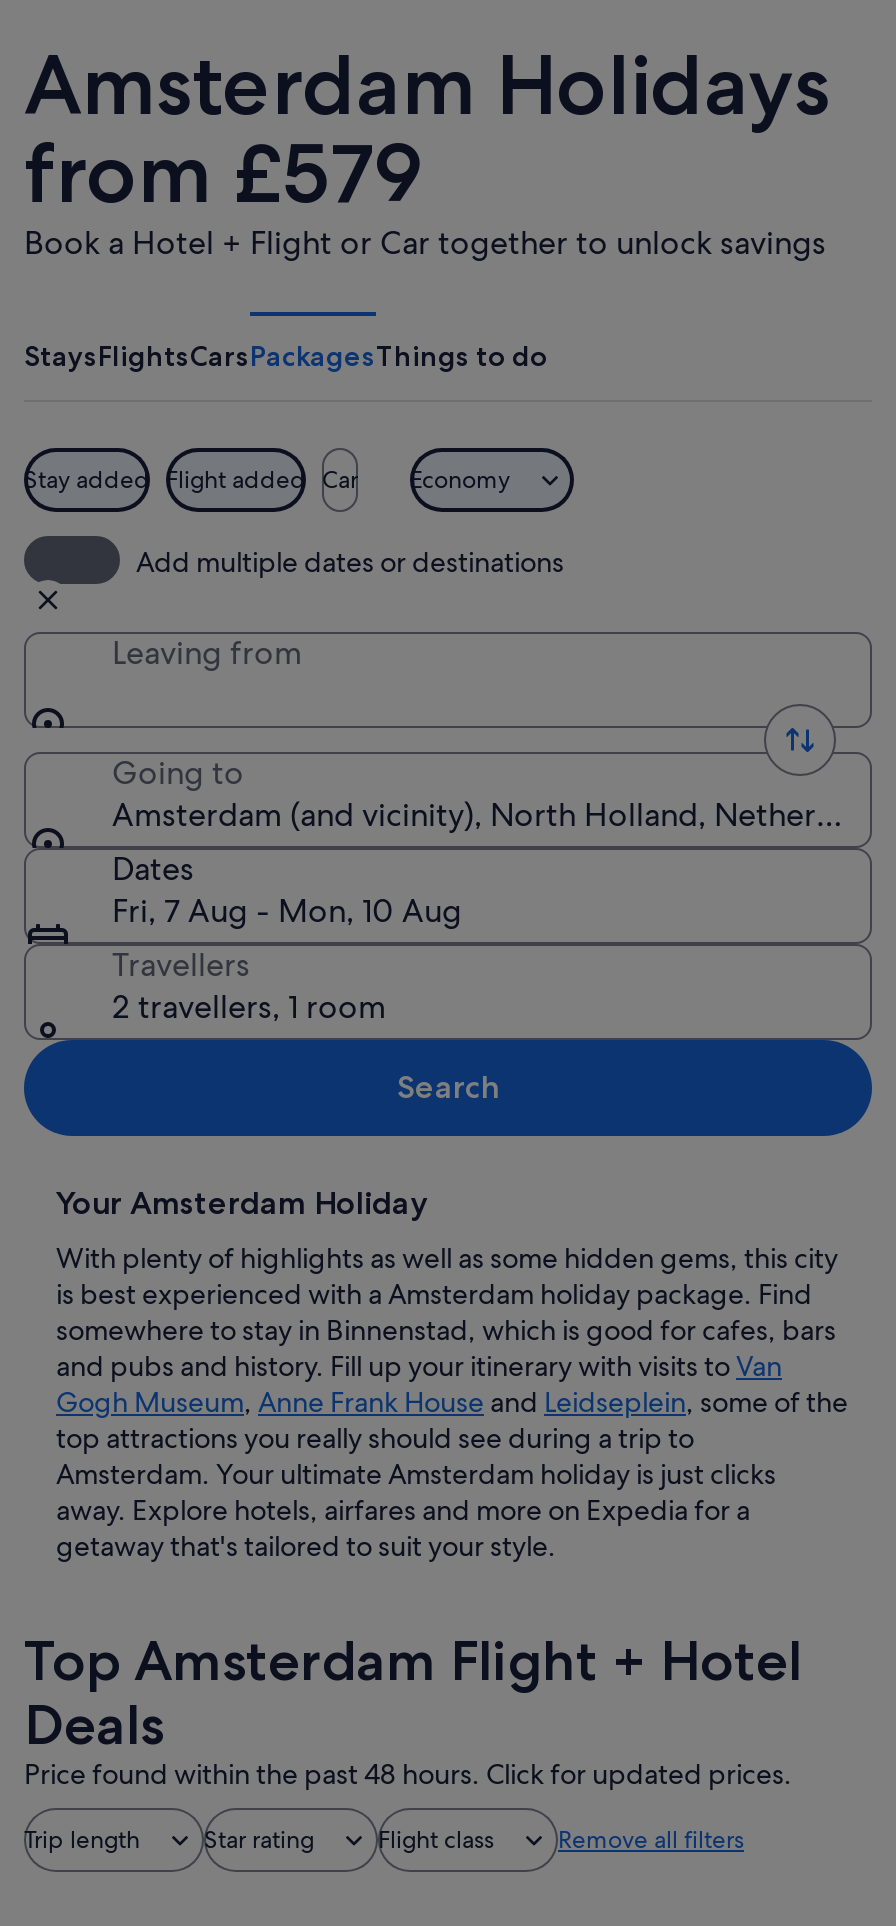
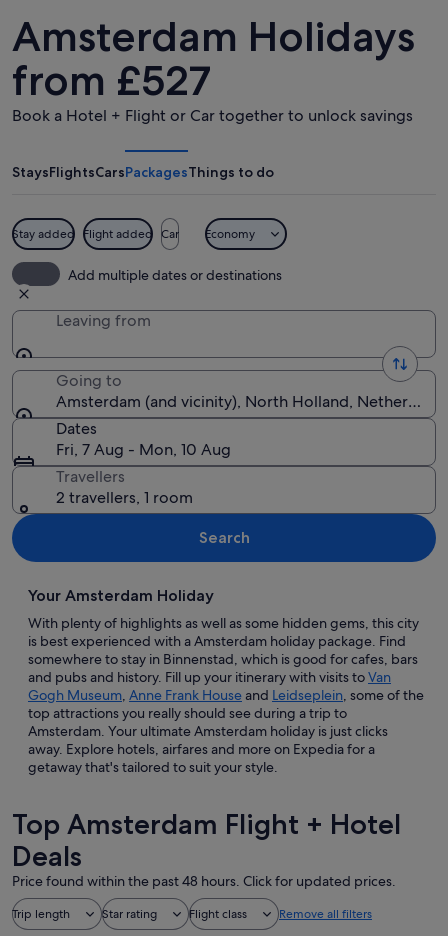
[24,122,424,222] from £579 -> [12,55,211,105] from £527

